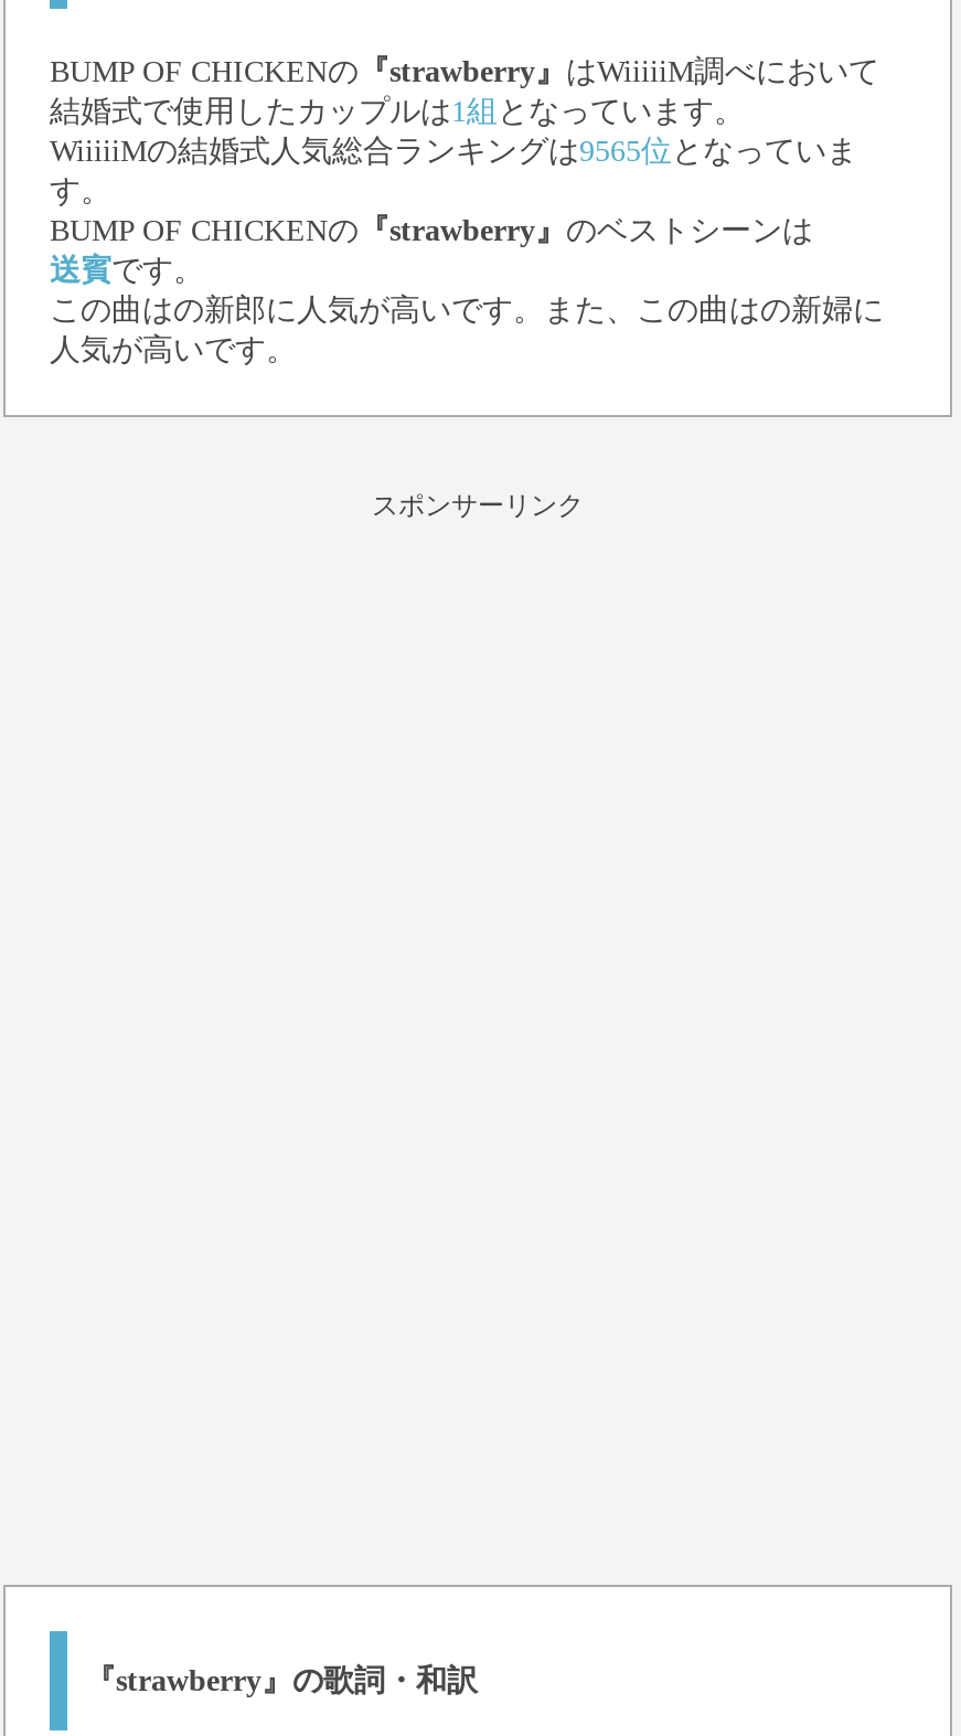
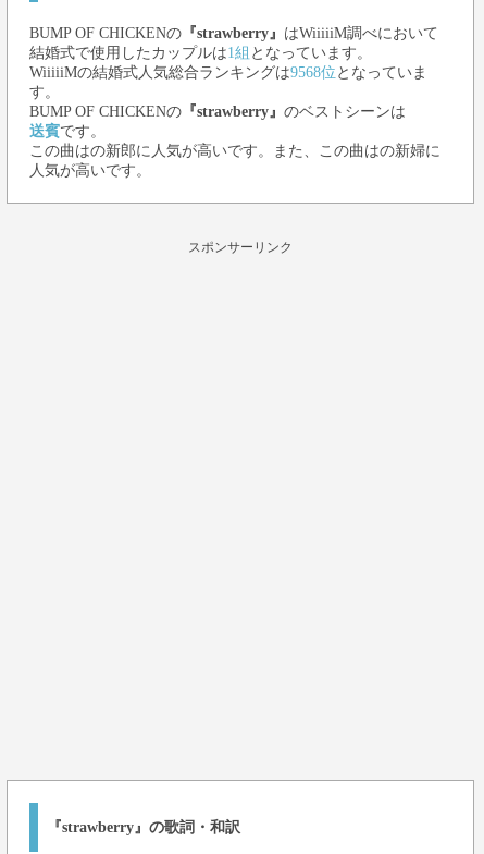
[50,134,857,168] WiiiiiMの結婚式人気総合ランキングは9565位となっていま -> [29,64,427,80] WiiiiiMの結婚式人気総合ランキングは9568位となっていま

